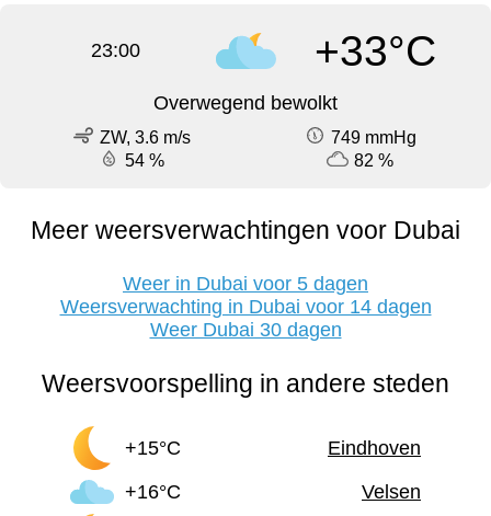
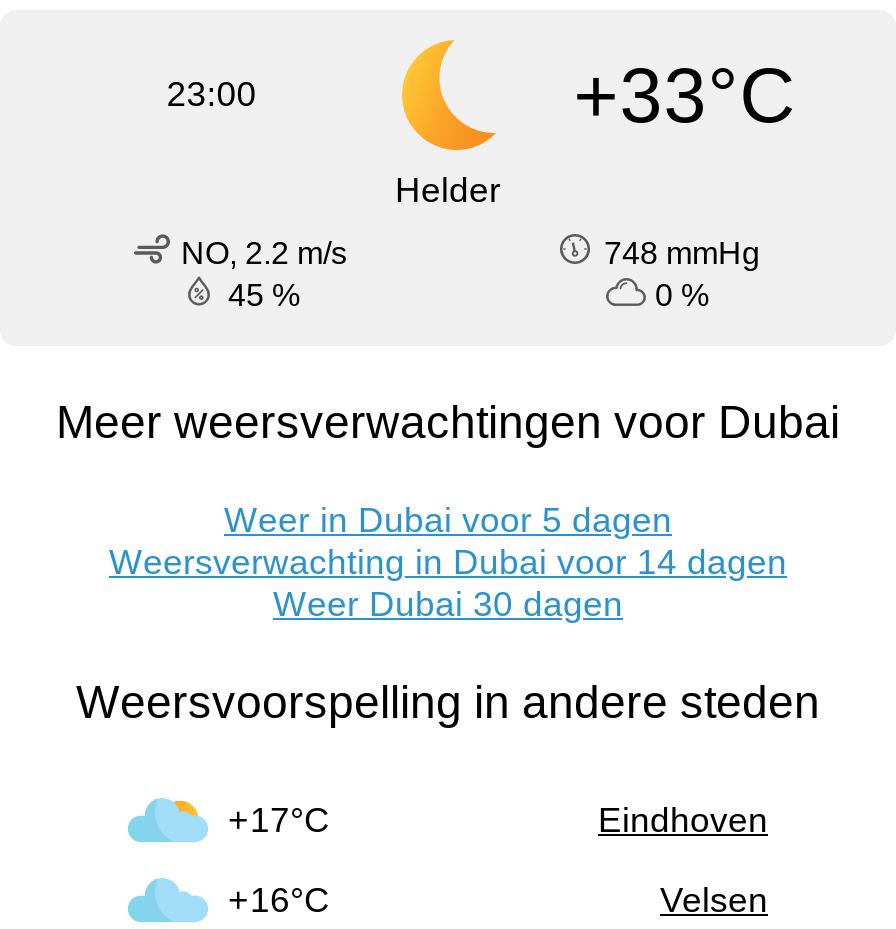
[153,21,338,114] [image] | Overwegend bewolkt -> [394,38,502,211] [image] | Helder
[99,129,416,170] ZW, 3.6 m/s | 749 mmHg | 54 % | 82 % -> [181,237,760,313] NO, 2.2 m/s | 748 mmHg | 45 % | 0 %
[70,425,181,471] [image] | +15°C -> [126,780,330,860] [image] | +17°C

